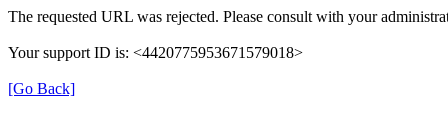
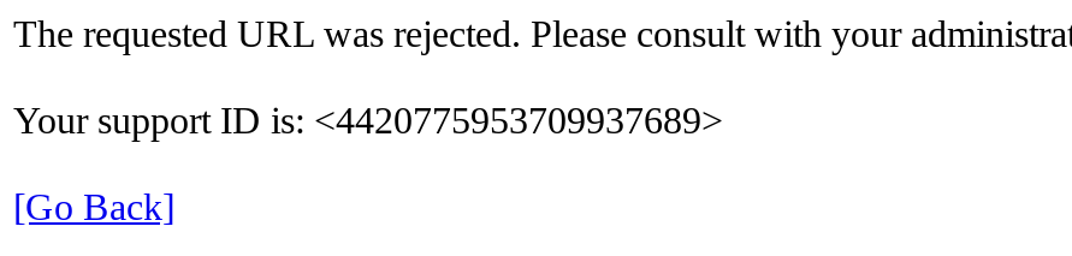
[8,44,303,61] Your support ID is: <4420775953671579018> -> [13,100,723,141] Your support ID is: <4420775953709937689>

